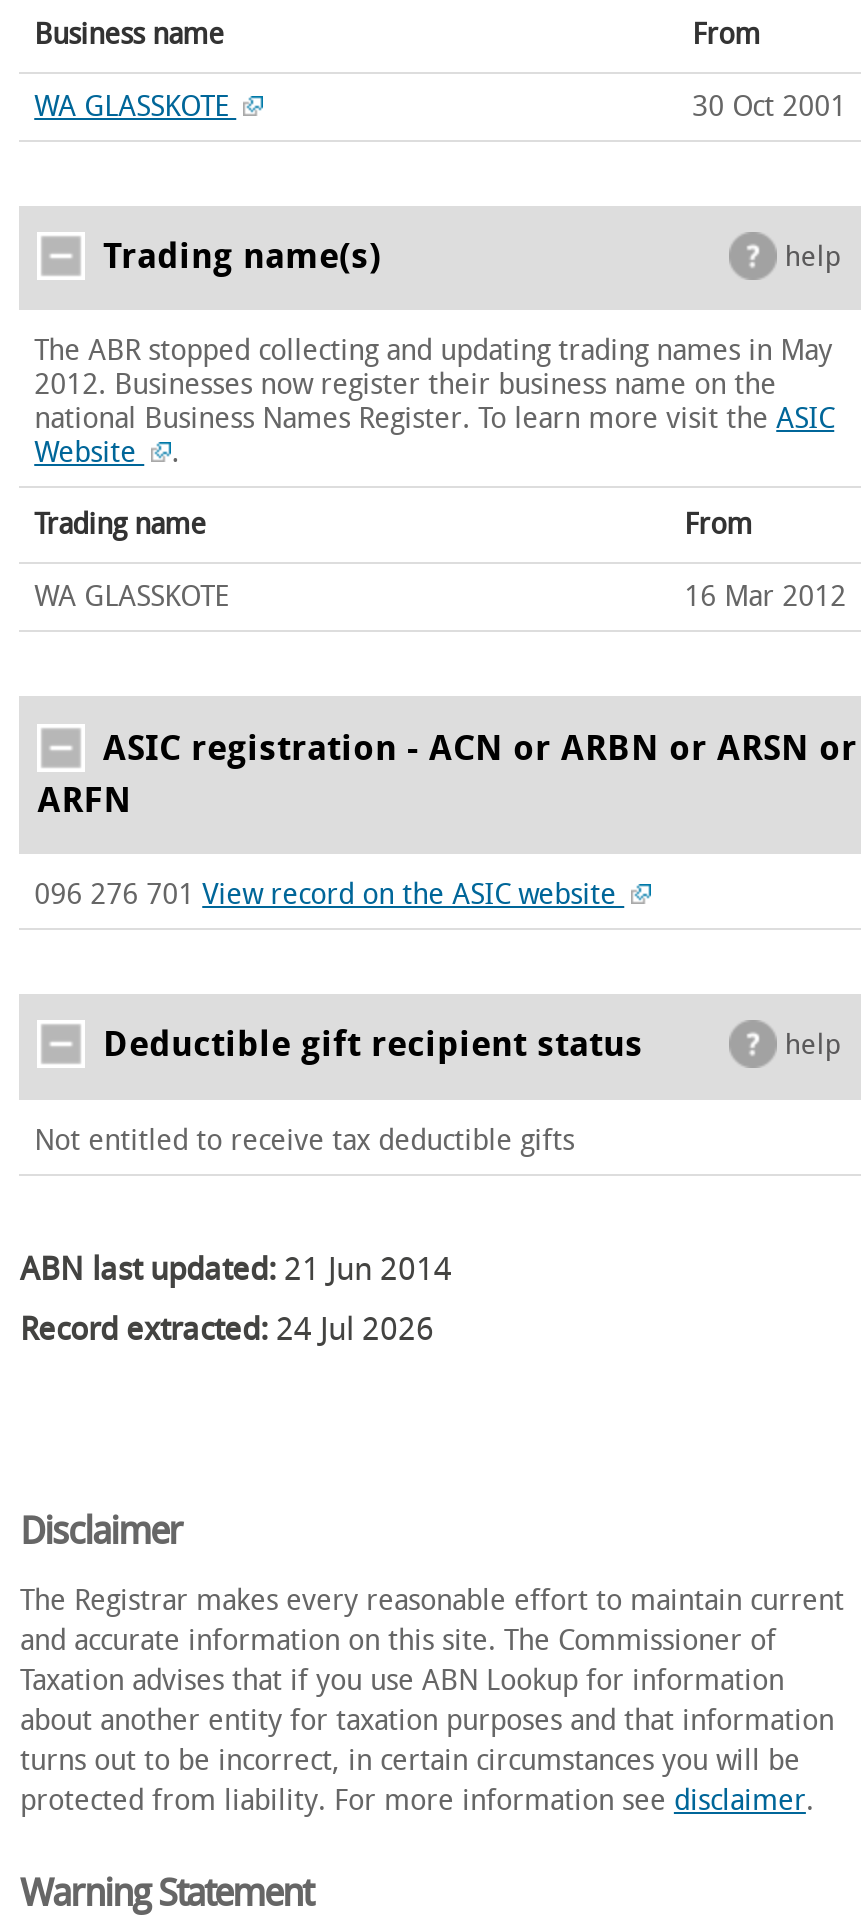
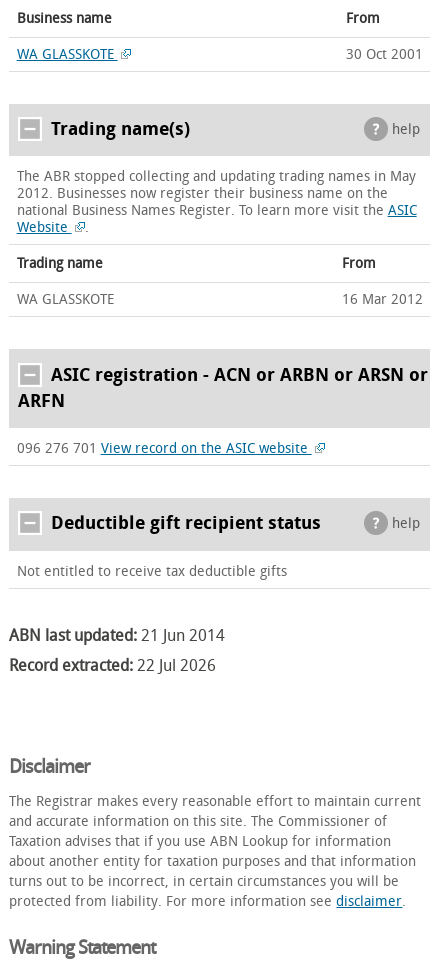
[20,1310,434,1348] Record extracted: 24 Jul 2026 -> [9,656,216,675] Record extracted: 22 Jul 2026

